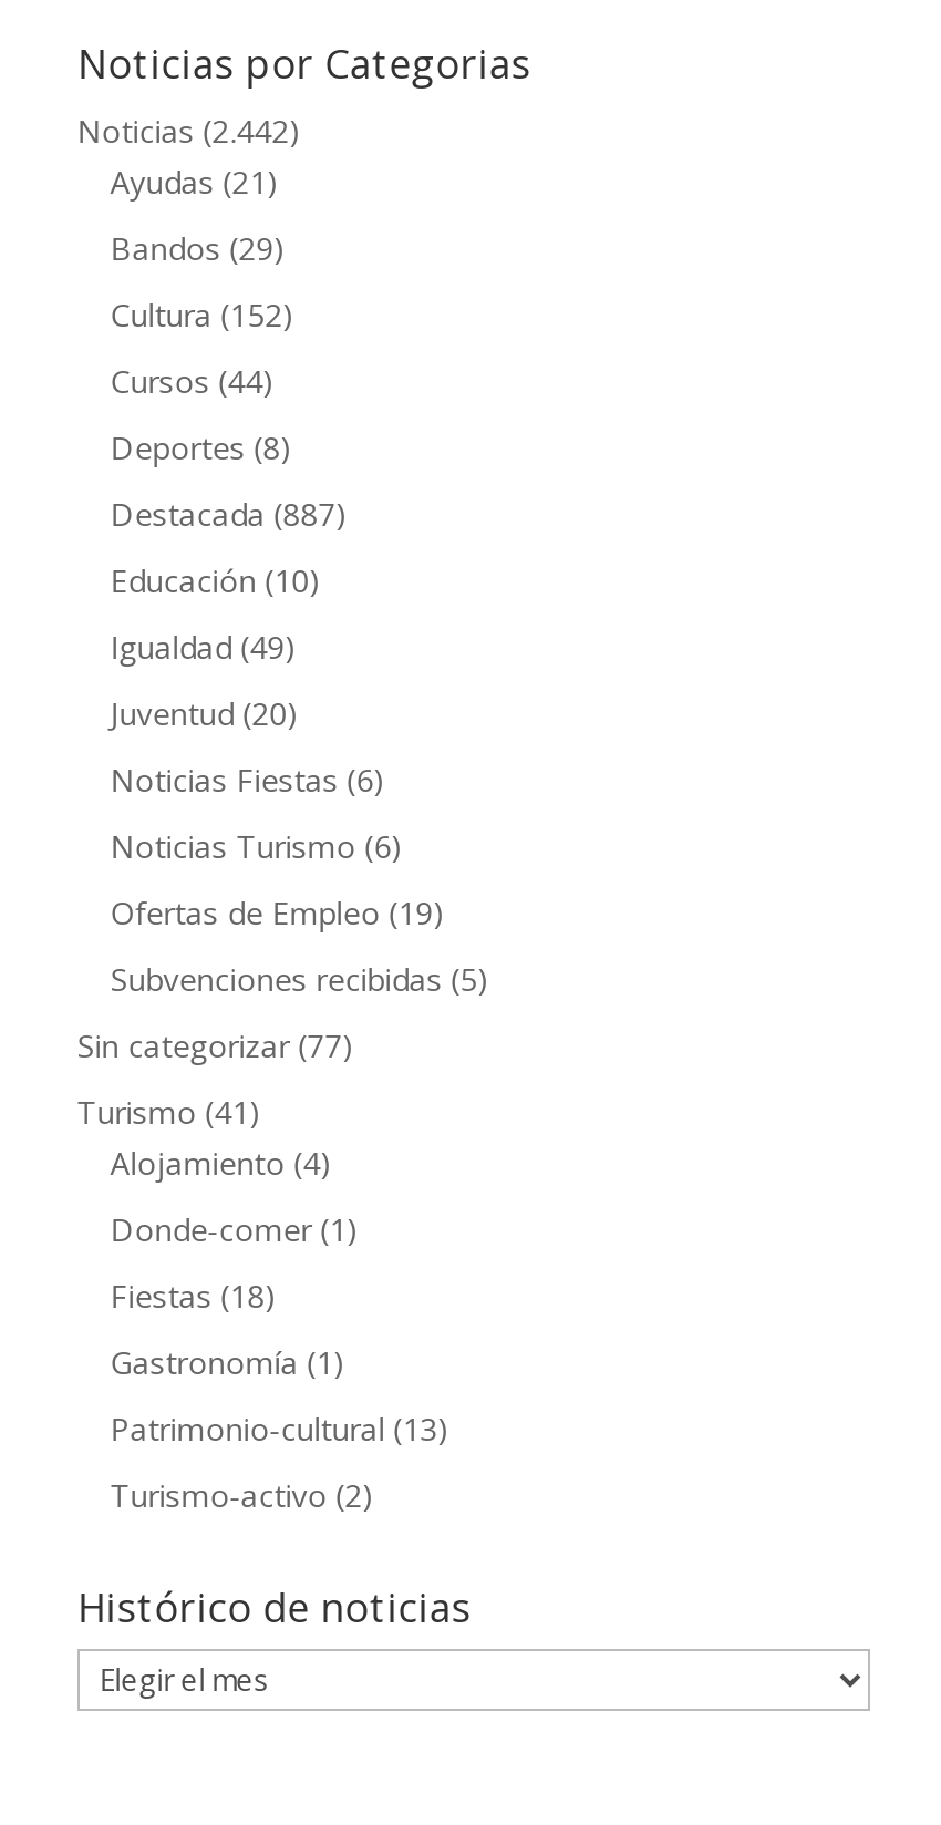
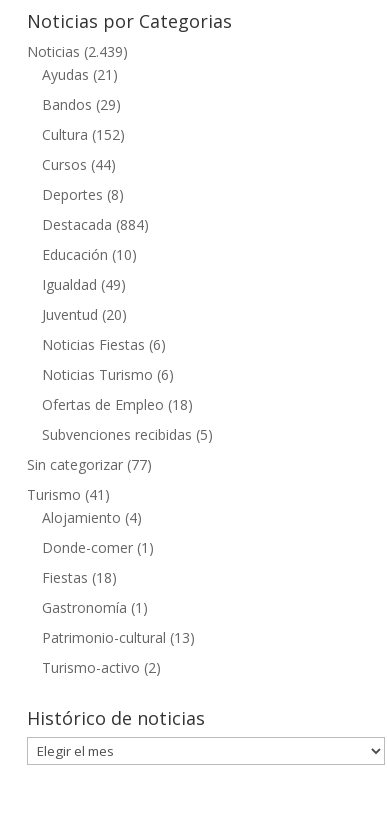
[77,109,301,151] Noticias (2.442) -> [27,42,128,61] Noticias (2.439)
[110,493,347,535] Destacada (887) -> [42,215,149,234] Destacada (884)
[110,891,445,933] Ofertas de Empleo (19) -> [42,395,193,414] Ofertas de Empleo (18)

